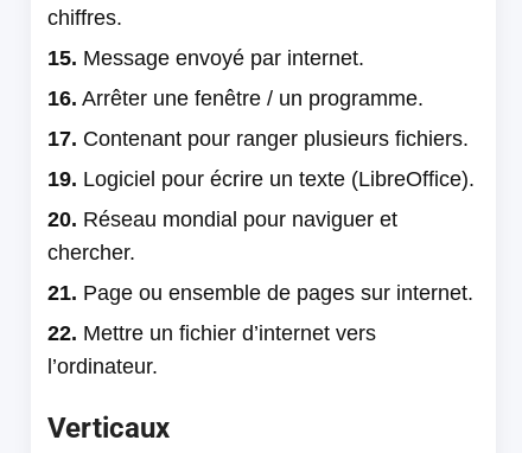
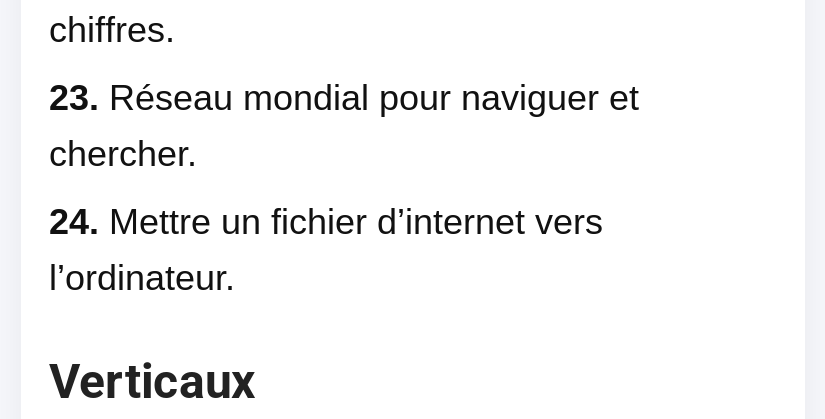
[47,46,475,231] 15. Message envoyé par internet. | 16. Arrêter une fenêtre / un programme. | 17. Contenant pour ranger plusieurs fichiers. | 19. Logiciel pour écrire un texte (LibreOffice). | 20. Réseau mondial pour naviguer et -> [49,78,639,118] 23. Réseau mondial pour naviguer et
[47,281,473,345] 21. Page ou ensemble de pages sur internet. | 22. Mettre un fichier d’internet vers -> [49,202,603,242] 24. Mettre un fichier d’internet vers

